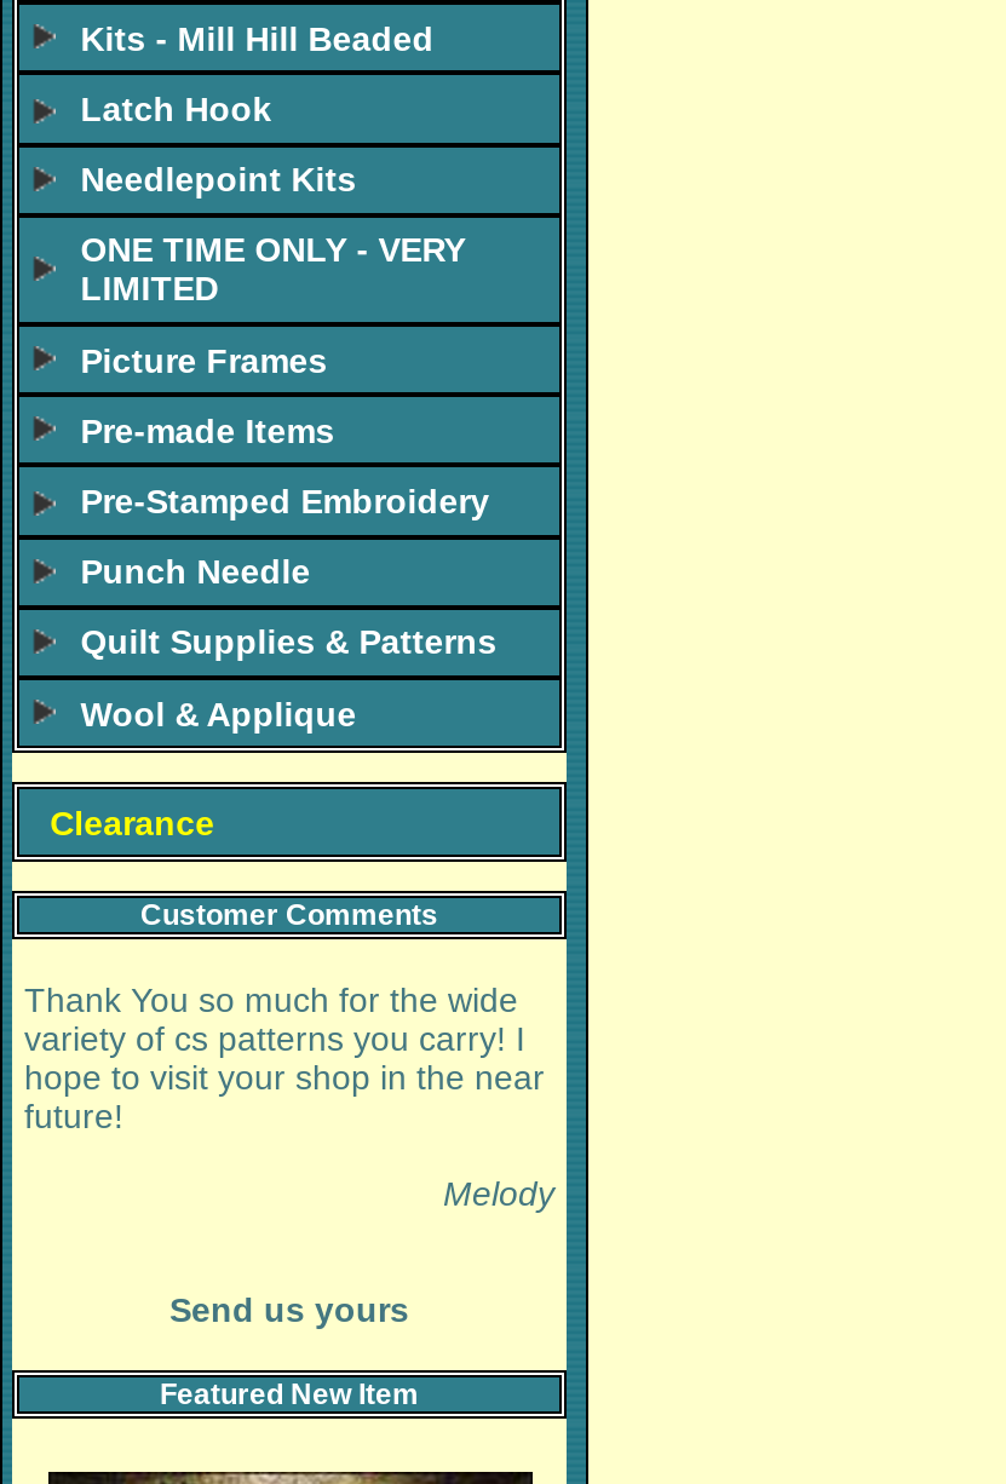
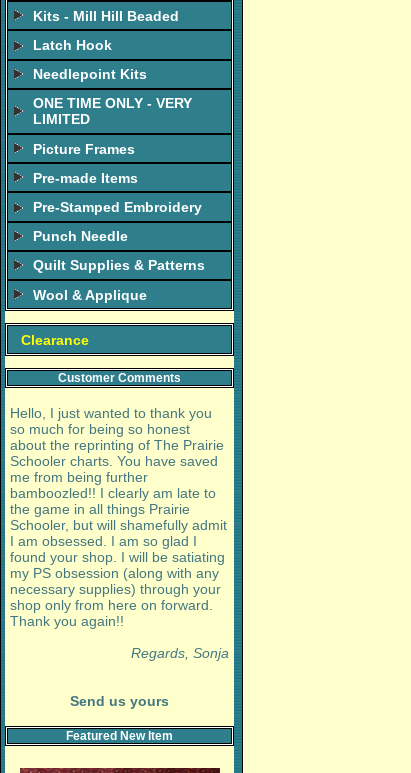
[24,981,545,1136] Thank You so much for the wide | variety of cs patterns you carry! I | hope to visit your shop in the near | future! -> [10,405,227,629] Hello, I just wanted to thank you | so much for being so honest | about the reprinting of The Prairie | Schooler charts. You have saved | me from being further | bamboozled!! I clearly am late to | the game in all things Prairie | Schooler, but will shamefully admit | I am obsessed. I am so glad I | found your shop. I will be satiating | my PS obsession (along with any | necessary supplies) through your | shop only from here on forward. | Thank you again!!
[443,1175,554,1214] Melody -> [131,645,229,661] Regards, Sonja

